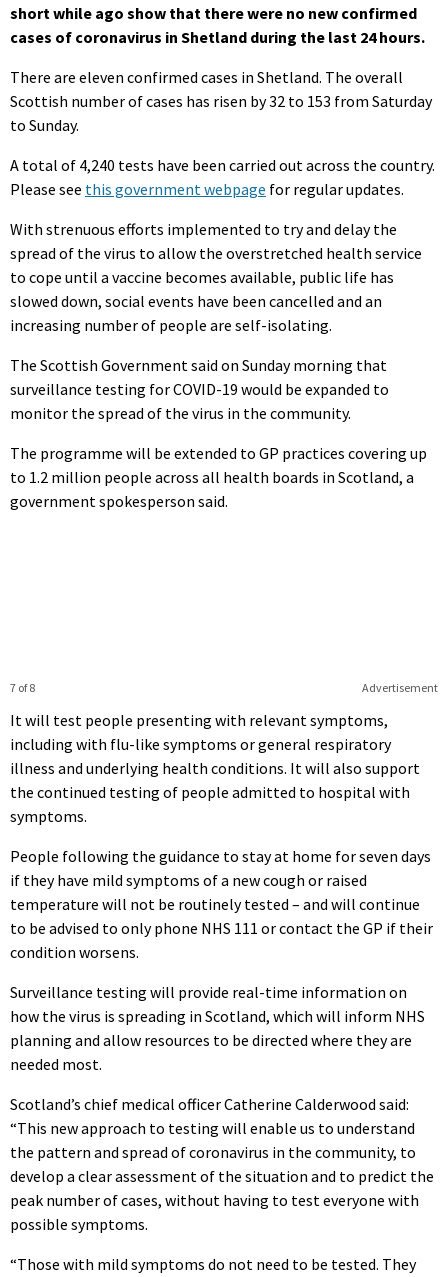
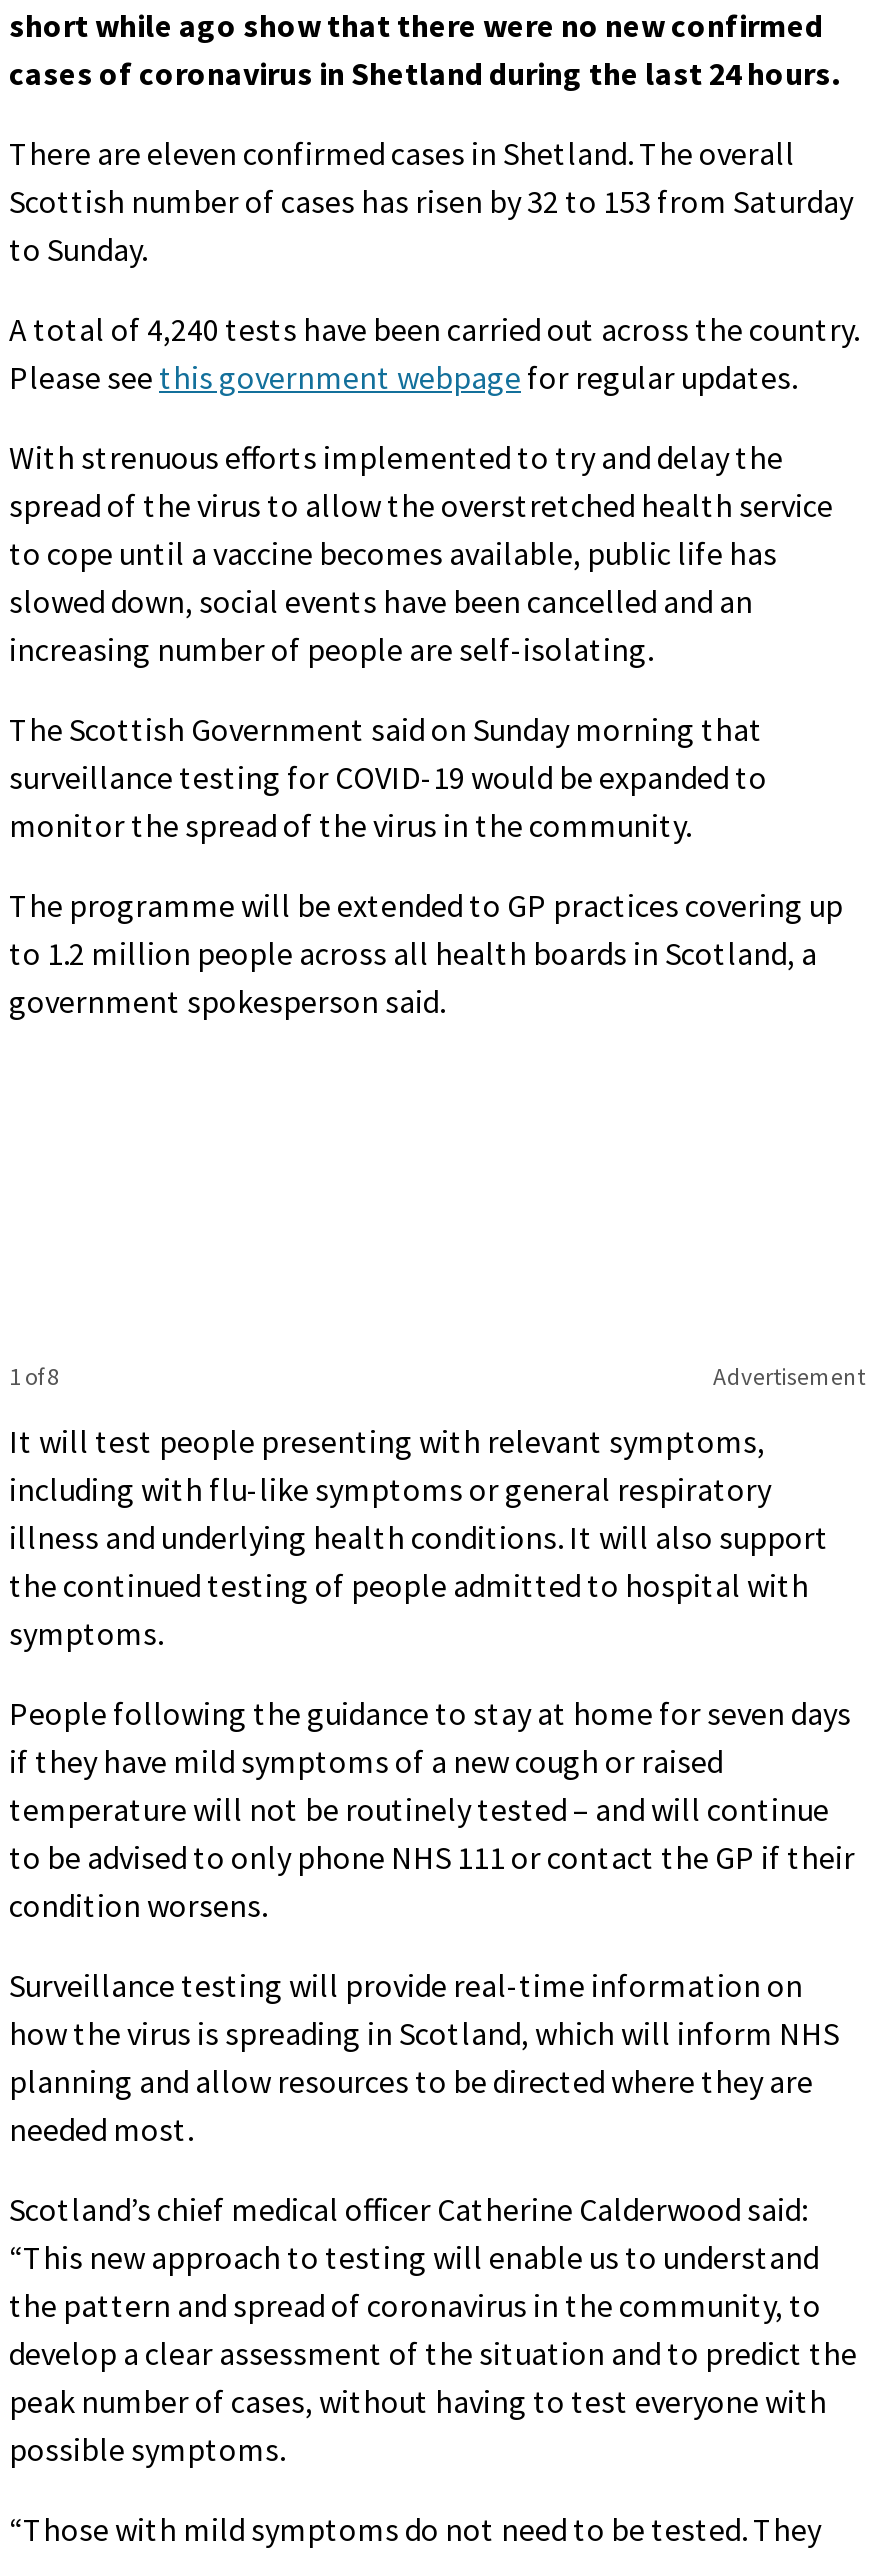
[10,680,35,695] 7 of 8 -> [9,1361,59,1391] 1 of 8

